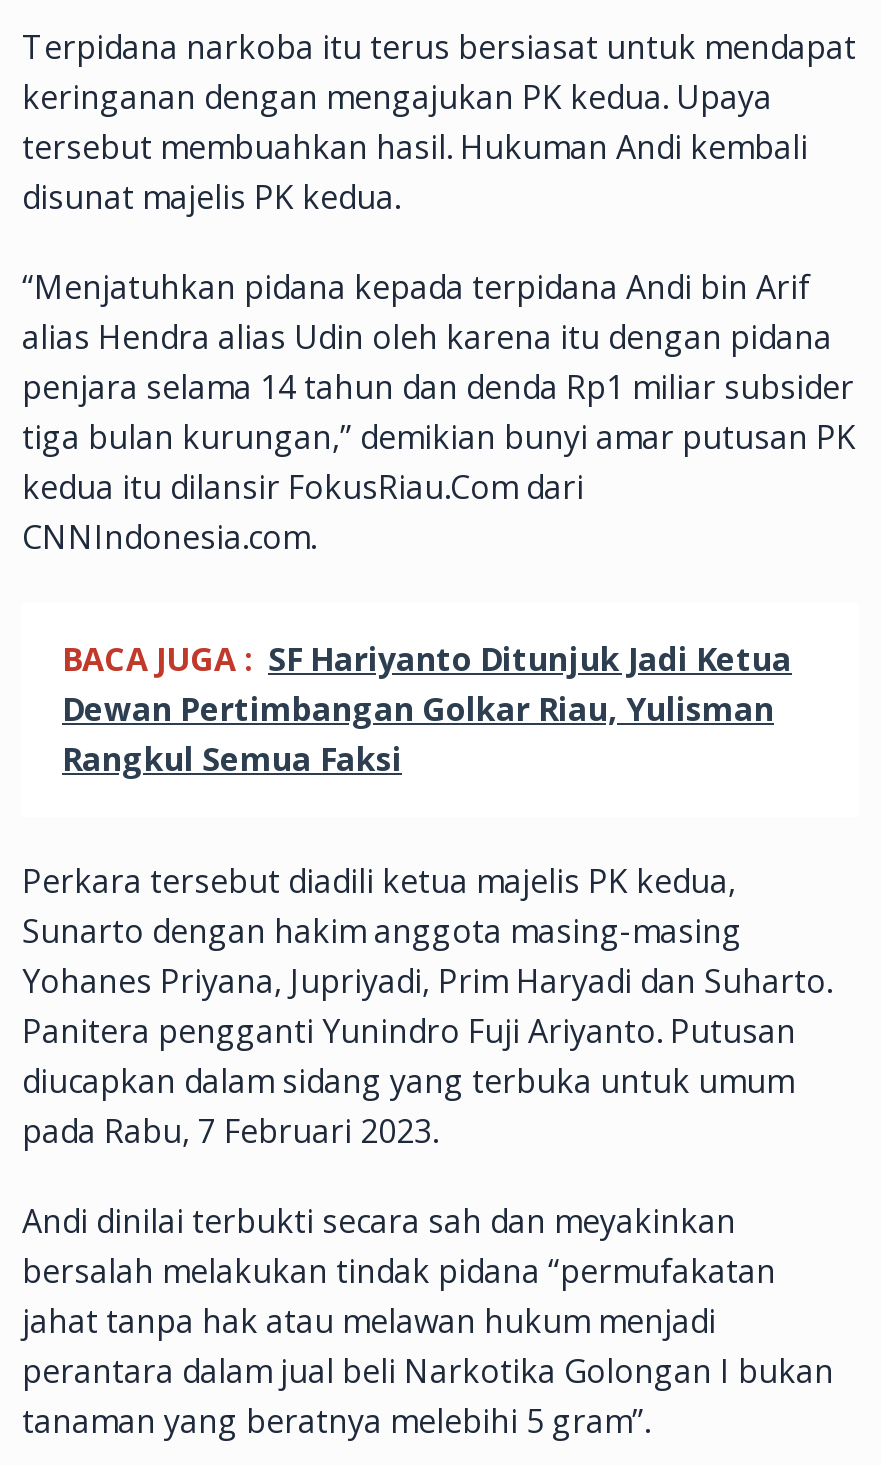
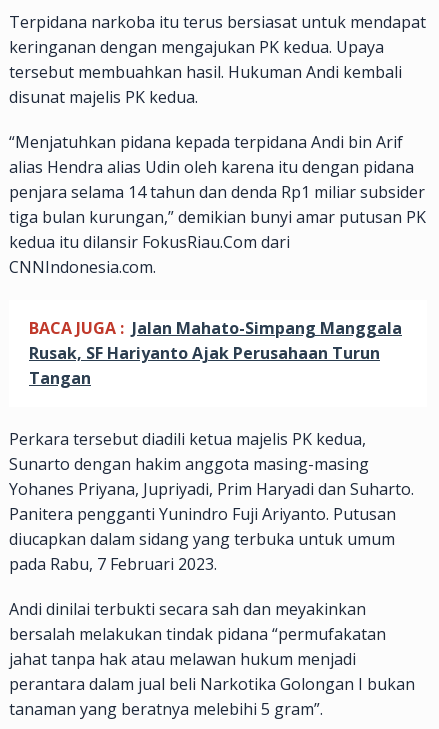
[62,637,792,781] BACA JUGA : SF Hariyanto Ditunjuk Jadi Ketua | Dewan Pertimbangan Golkar Riau, Yulisman | Rangkul Semua Faksi -> [29,317,402,389] BACA JUGA : Jalan Mahato-Simpang Manggala | Rusak, SF Hariyanto Ajak Perusahaan Turun | Tangan

